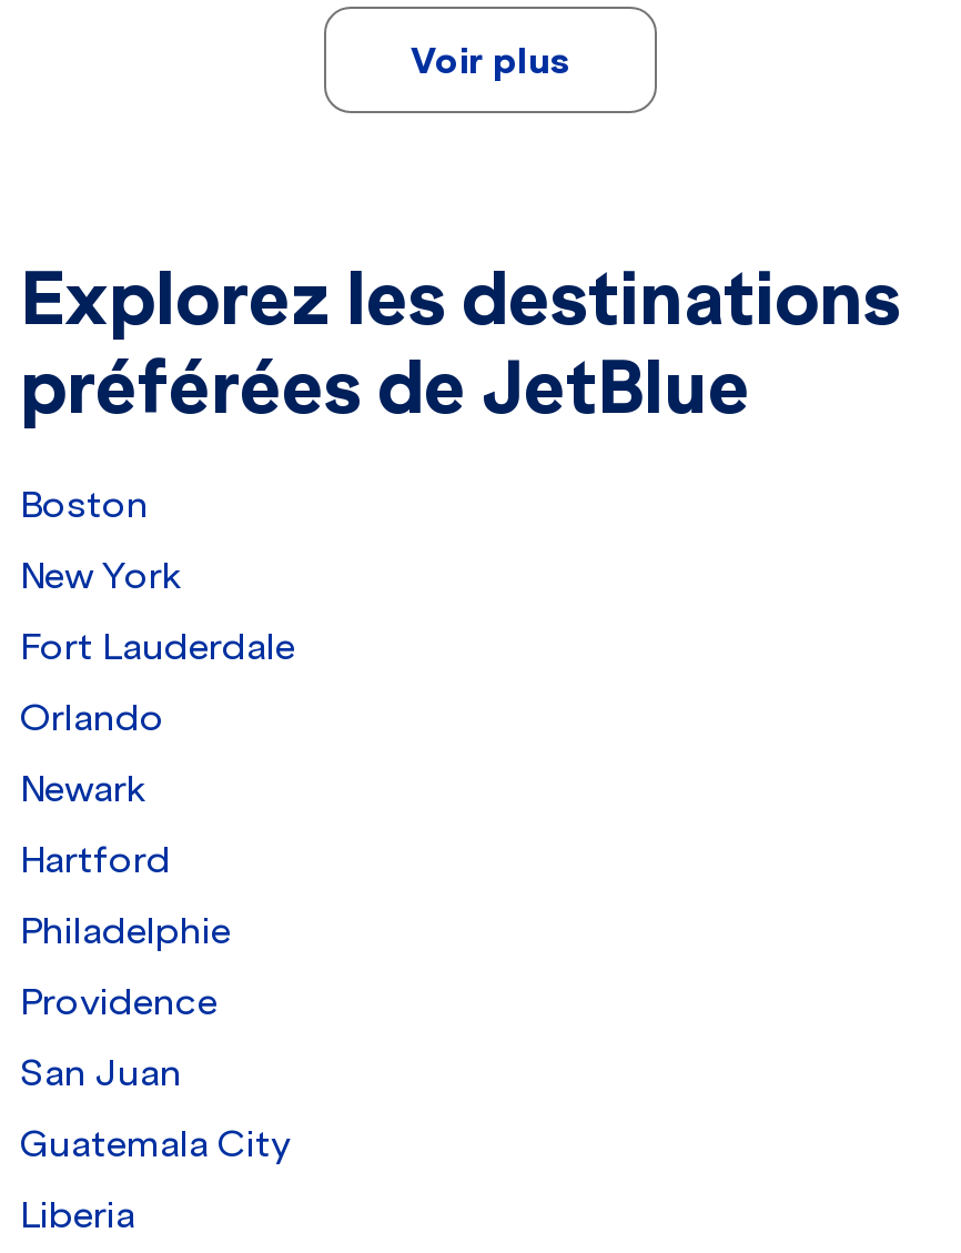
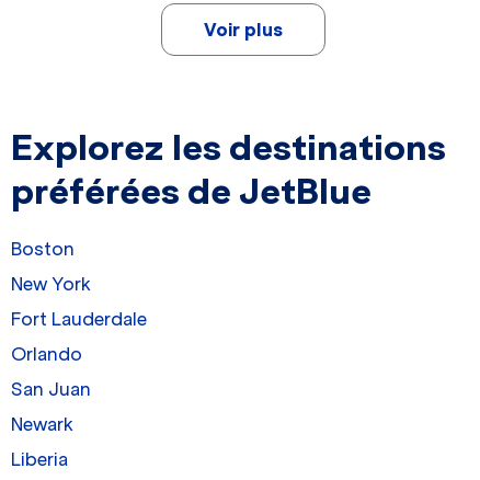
[20,766,231,1023] Newark | Hartford | Philadelphie | Providence -> none
[20,1121,291,1165] Guatemala City -> [11,413,73,435] Newark

